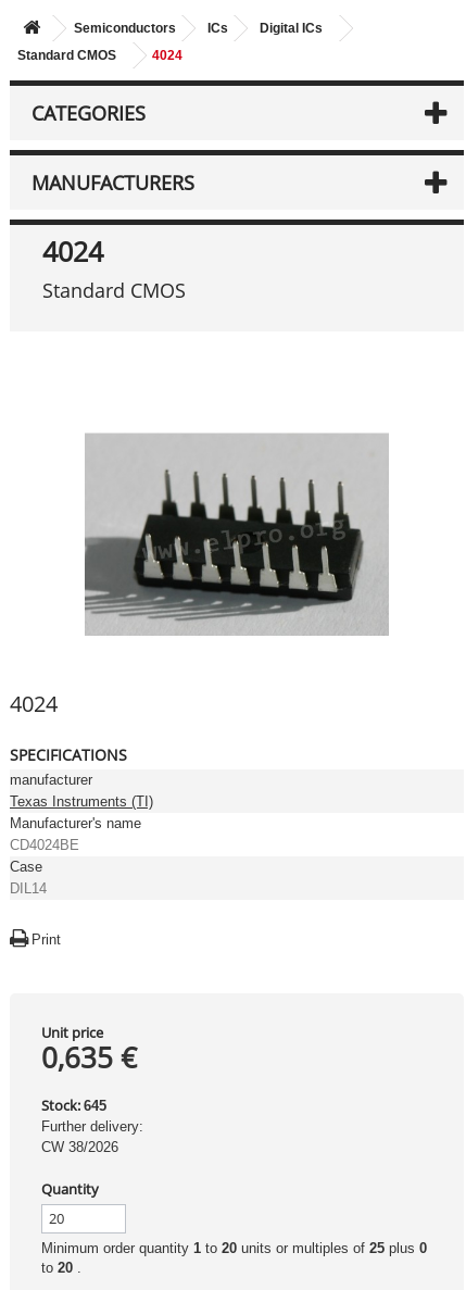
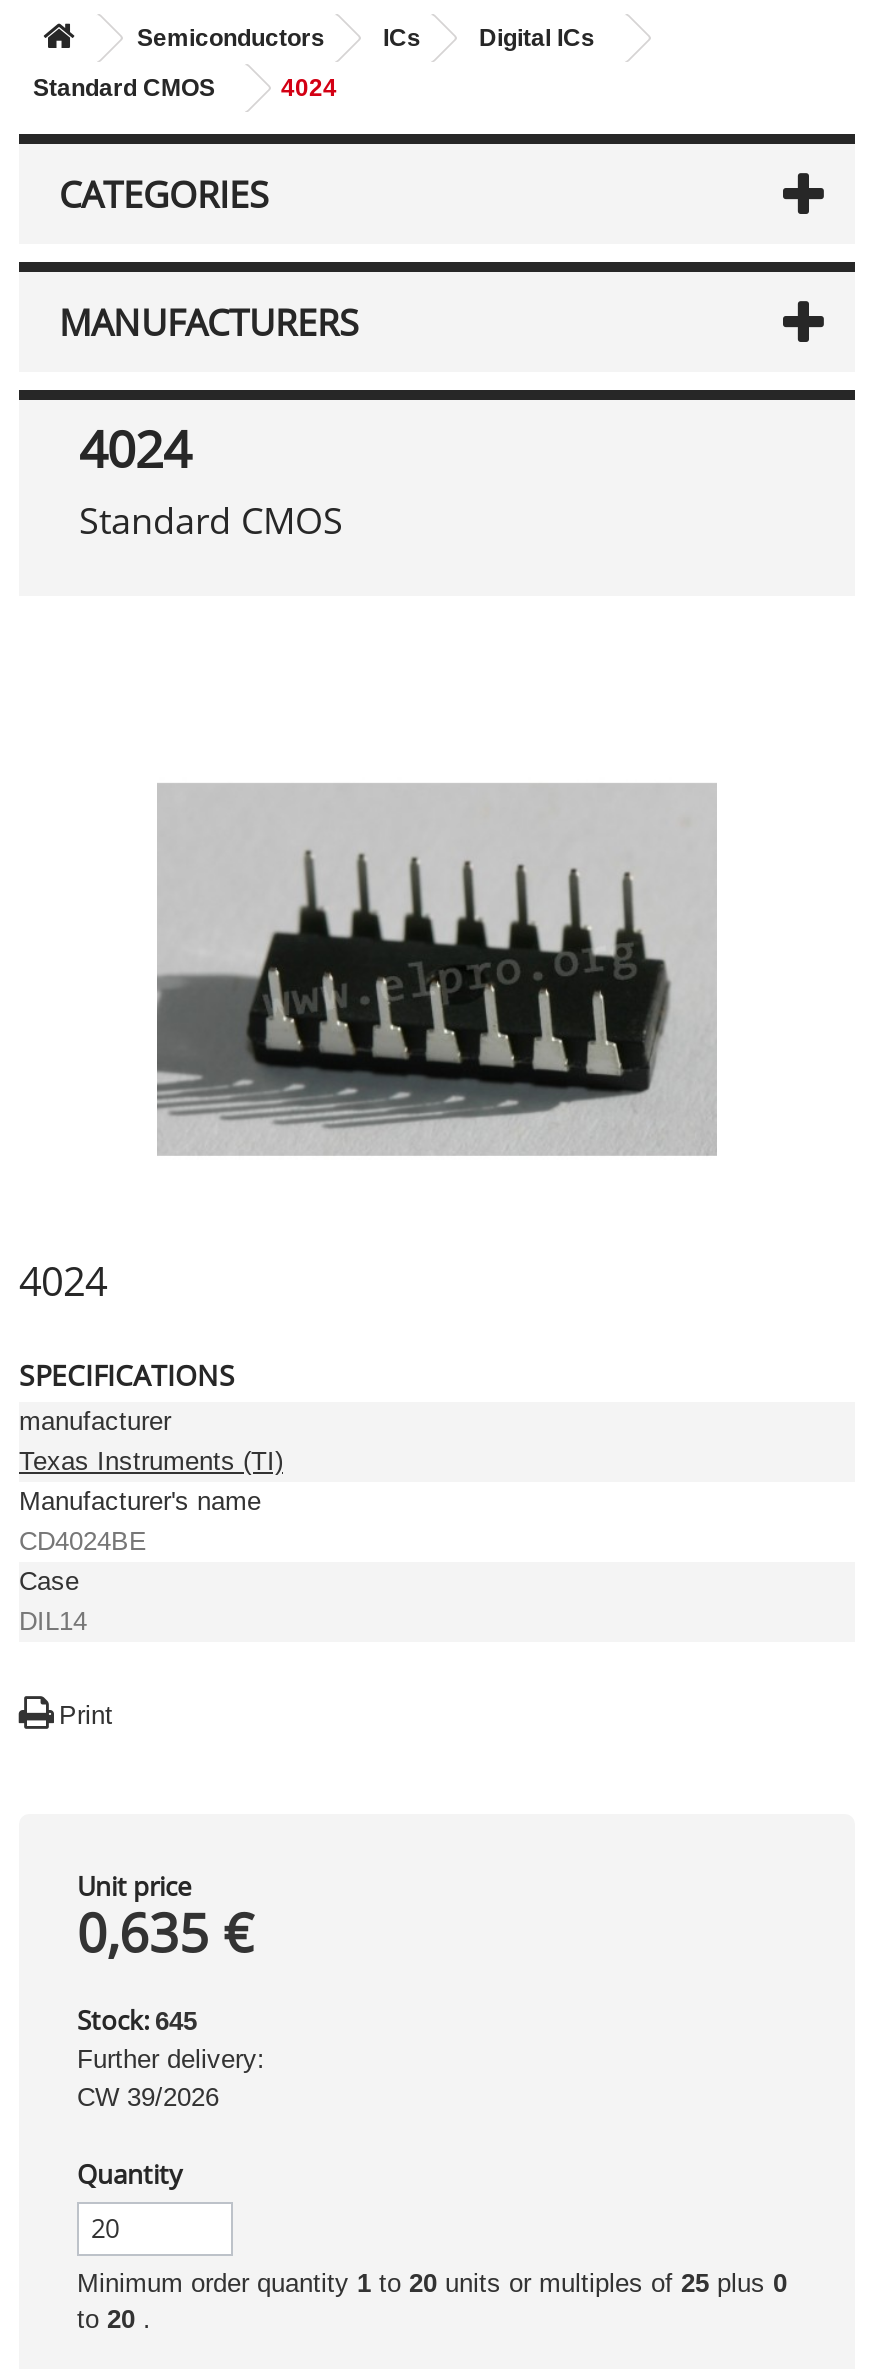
[41,1139,118,1155] CW 38/2026 -> [77,2082,219,2112] CW 39/2026

